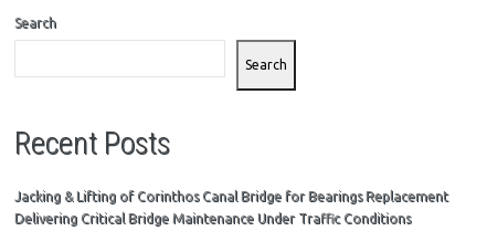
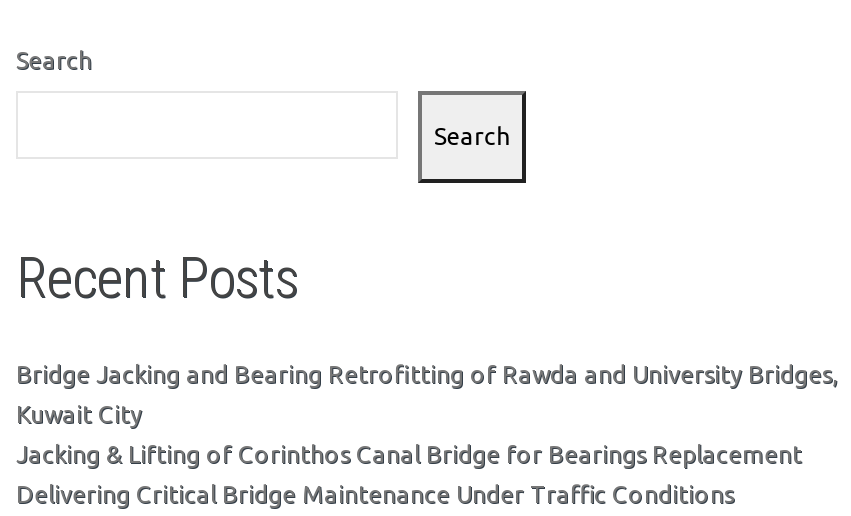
none -> [16,361,838,427] Bridge Jacking and Bearing Retrofitting of Rawda and University Bridges, | Kuwait City

